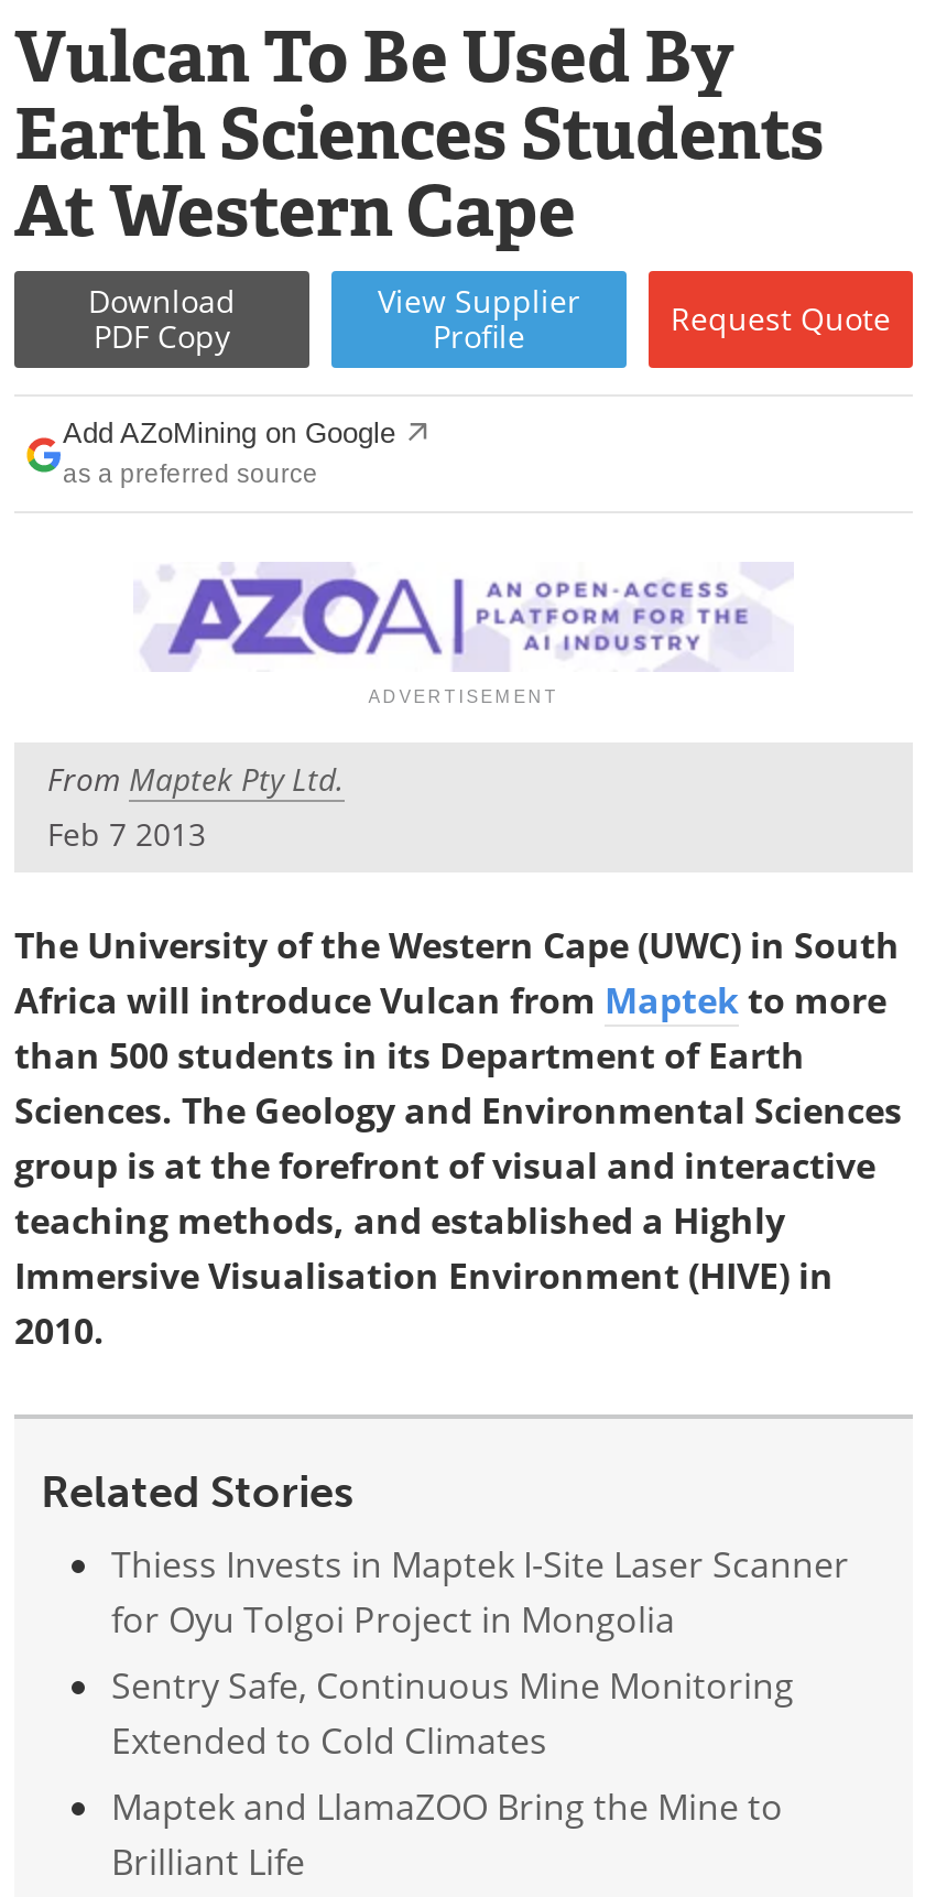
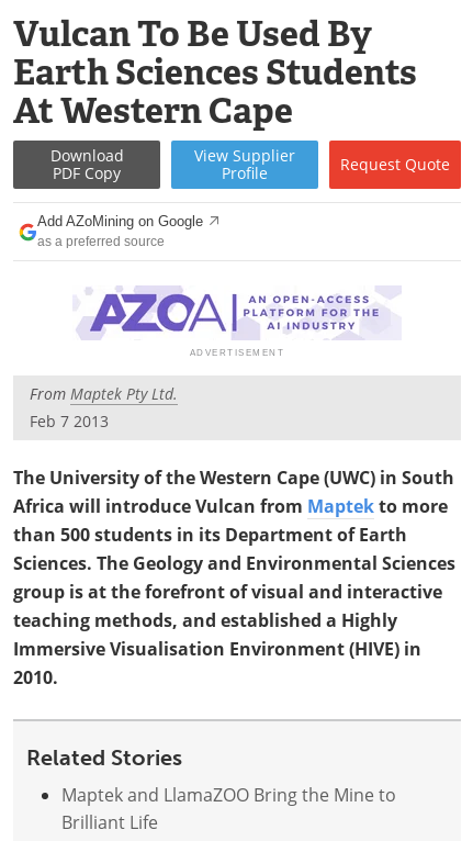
[111,1540,849,1765] Thiess Invests in Maptek I-Site Laser Scanner | for Oyu Tolgoi Project in Mongolia | Sentry Safe, Continuous Mine Monitoring | Extended to Cold Climates -> none

